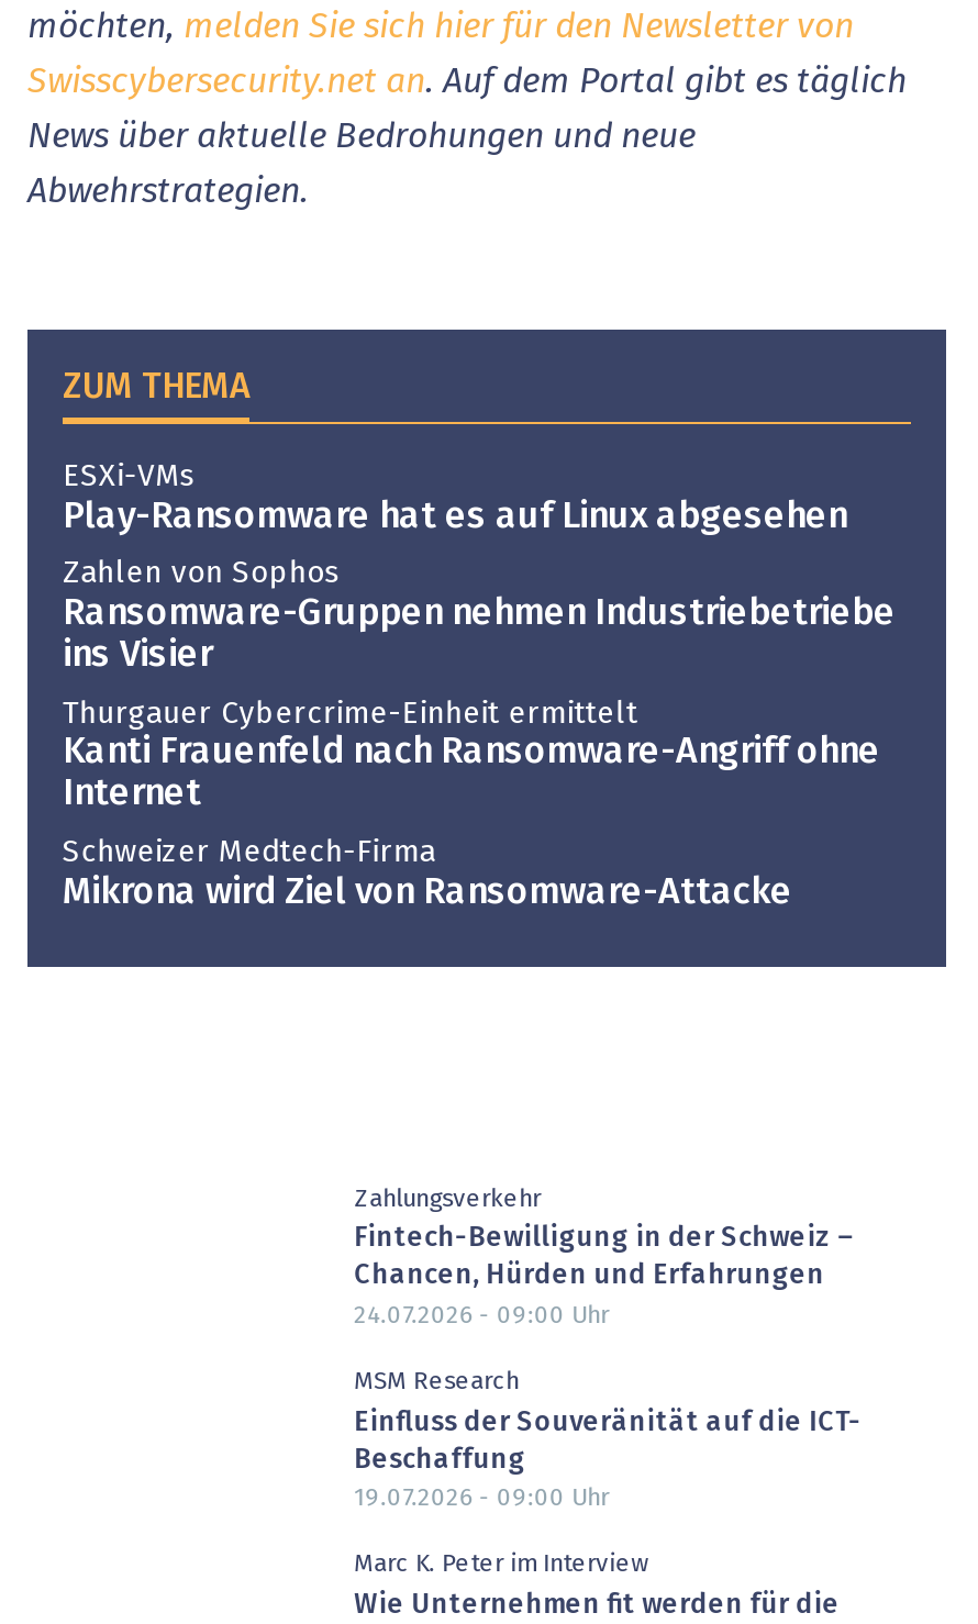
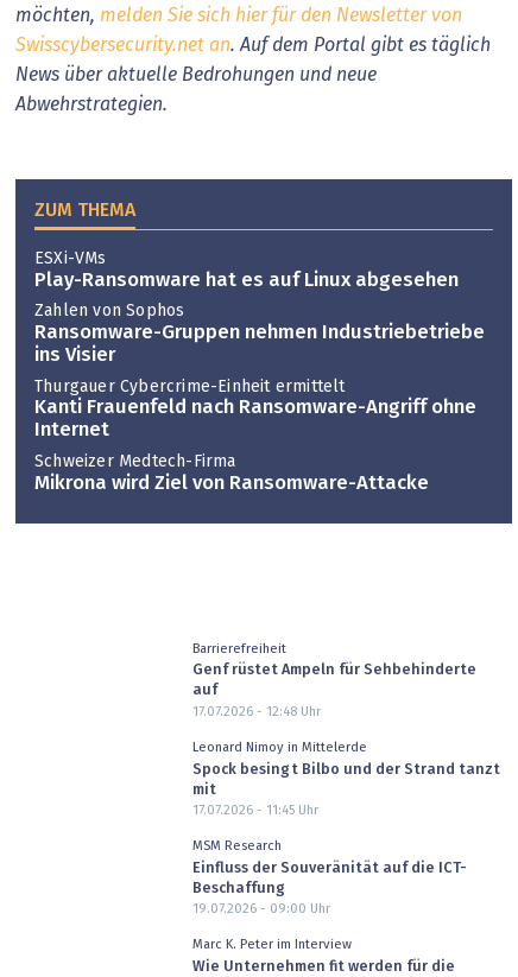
[354,1187,855,1327] Zahlungsverkehr | Fintech-Bewilligung in der Schweiz – | Chancen, Hürden und Erfahrungen | 24.07.2026 - 09:00 Uhr -> [192,642,500,817] Barrierefreiheit | Genf rüstet Ampeln für Sehbehinderte | auf | 17.07.2026 - 12:48 Uhr | Leonard Nimoy in Mittelerde | Spock besingt Bilbo und der Strand tanzt | mit | 17.07.2026 - 11:45 Uhr

